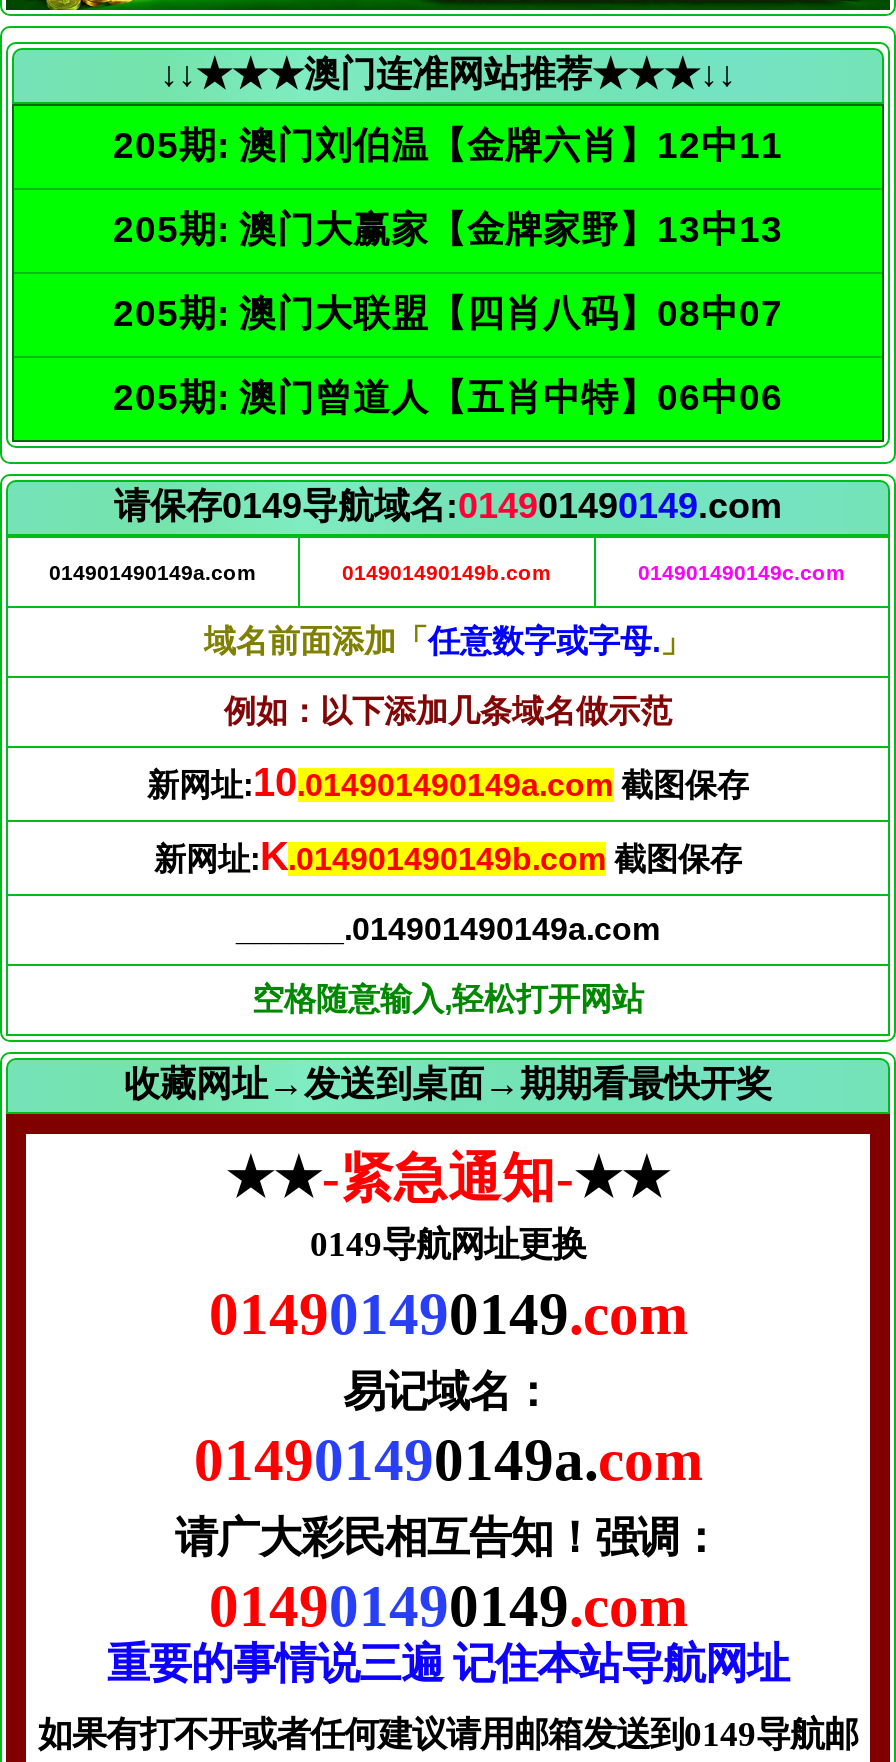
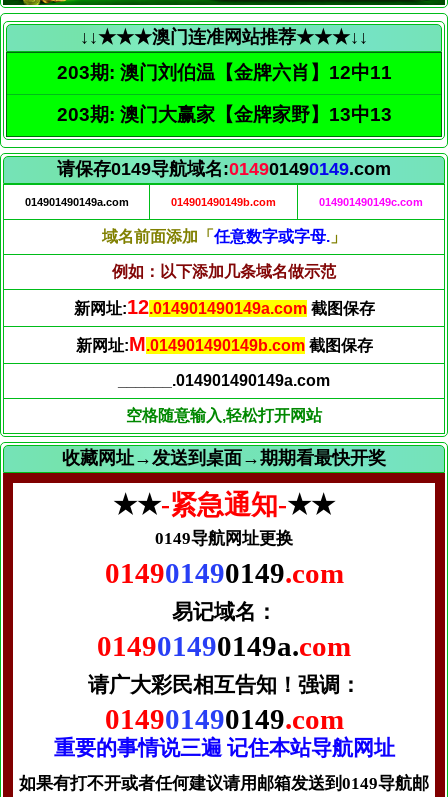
[113,124,783,418] 205期: 澳门刘伯温【金牌六肖】12中11 | 205期: 澳门大赢家【金牌家野】13中13 | 205期: 澳门大联盟【四肖八码】08中07 | 205期: 澳门曾道人【五肖中特】06中06 -> [56,62,391,125] 203期: 澳门刘伯温【金牌六肖】12中11 | 203期: 澳门大赢家【金牌家野】13中13

